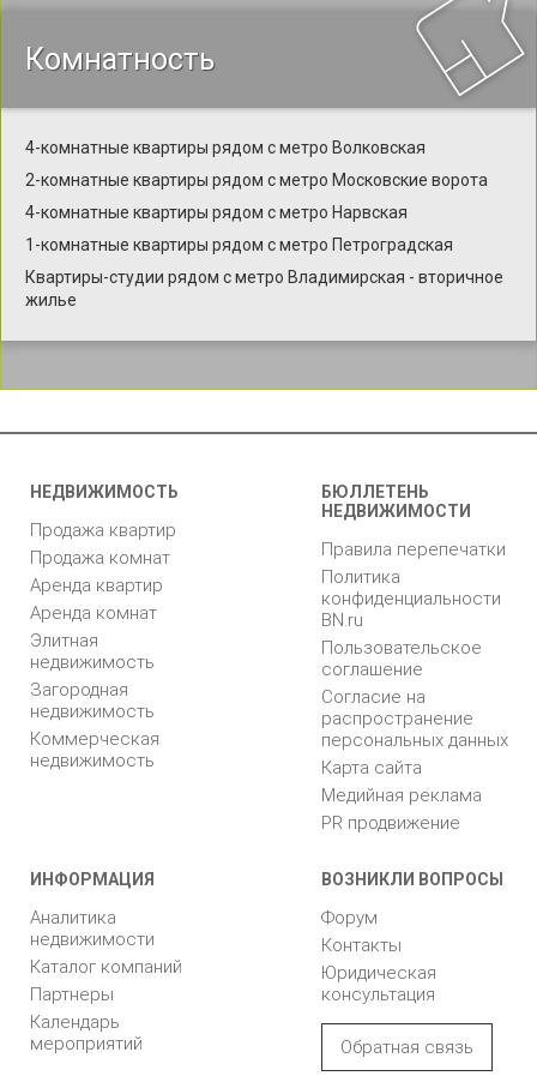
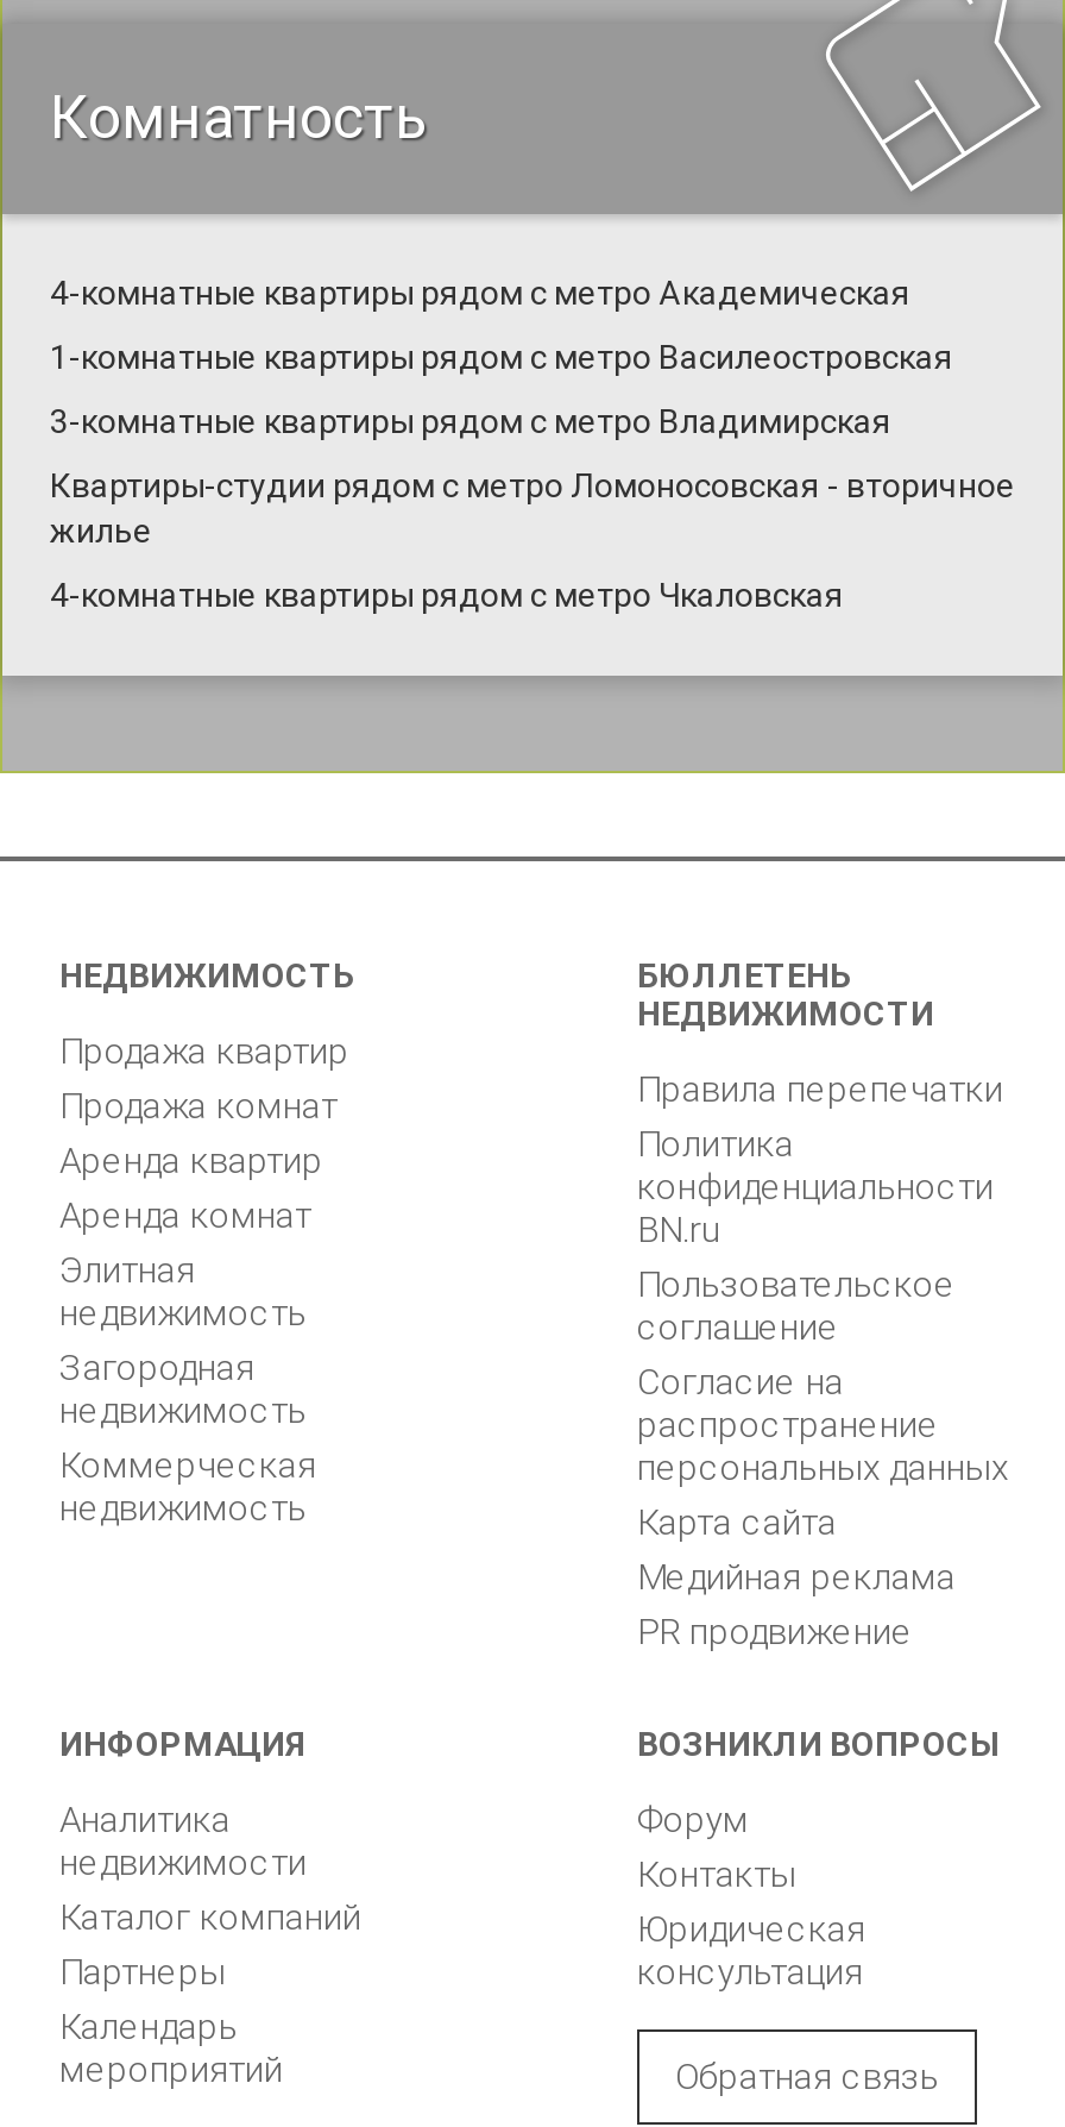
[25,138,503,287] 4-комнатные квартиры рядом с метро Волковская | 2-комнатные квартиры рядом с метро Московские ворота | 4-комнатные квартиры рядом с метро Нарвская | 1-комнатные квартиры рядом с метро Петроградская | Квартиры-студии рядом с метро Владимирская - вторичное -> [50,274,1015,505] 4-комнатные квартиры рядом с метро Академическая | 1-комнатные квартиры рядом с метро Василеостровская | 3-комнатные квартиры рядом с метро Владимирская | Квартиры-студии рядом с метро Ломоносовская - вторичное
moved [25,291,77,310] -> [50,512,152,550]: жилье
none -> [50,576,844,615] 4-комнатные квартиры рядом с метро Чкаловская

